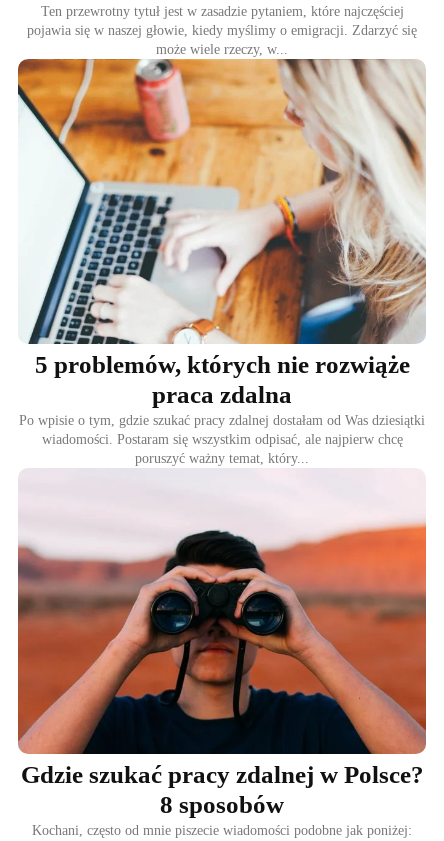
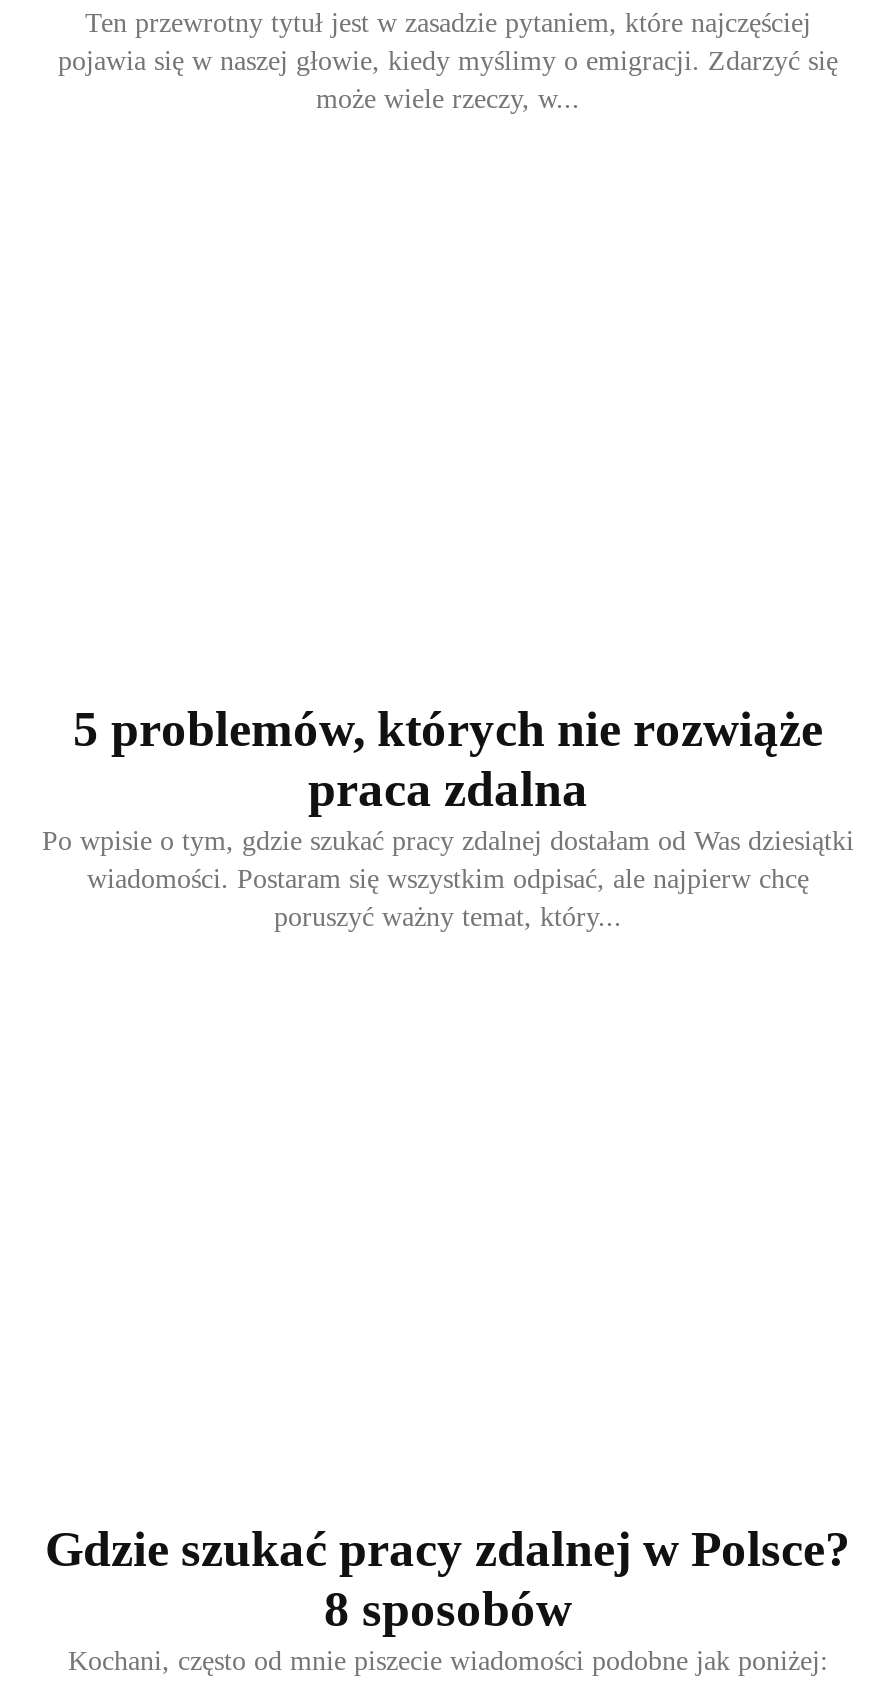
[17,58,427,345] [image] -> none
[17,477,427,755] [image] -> none

